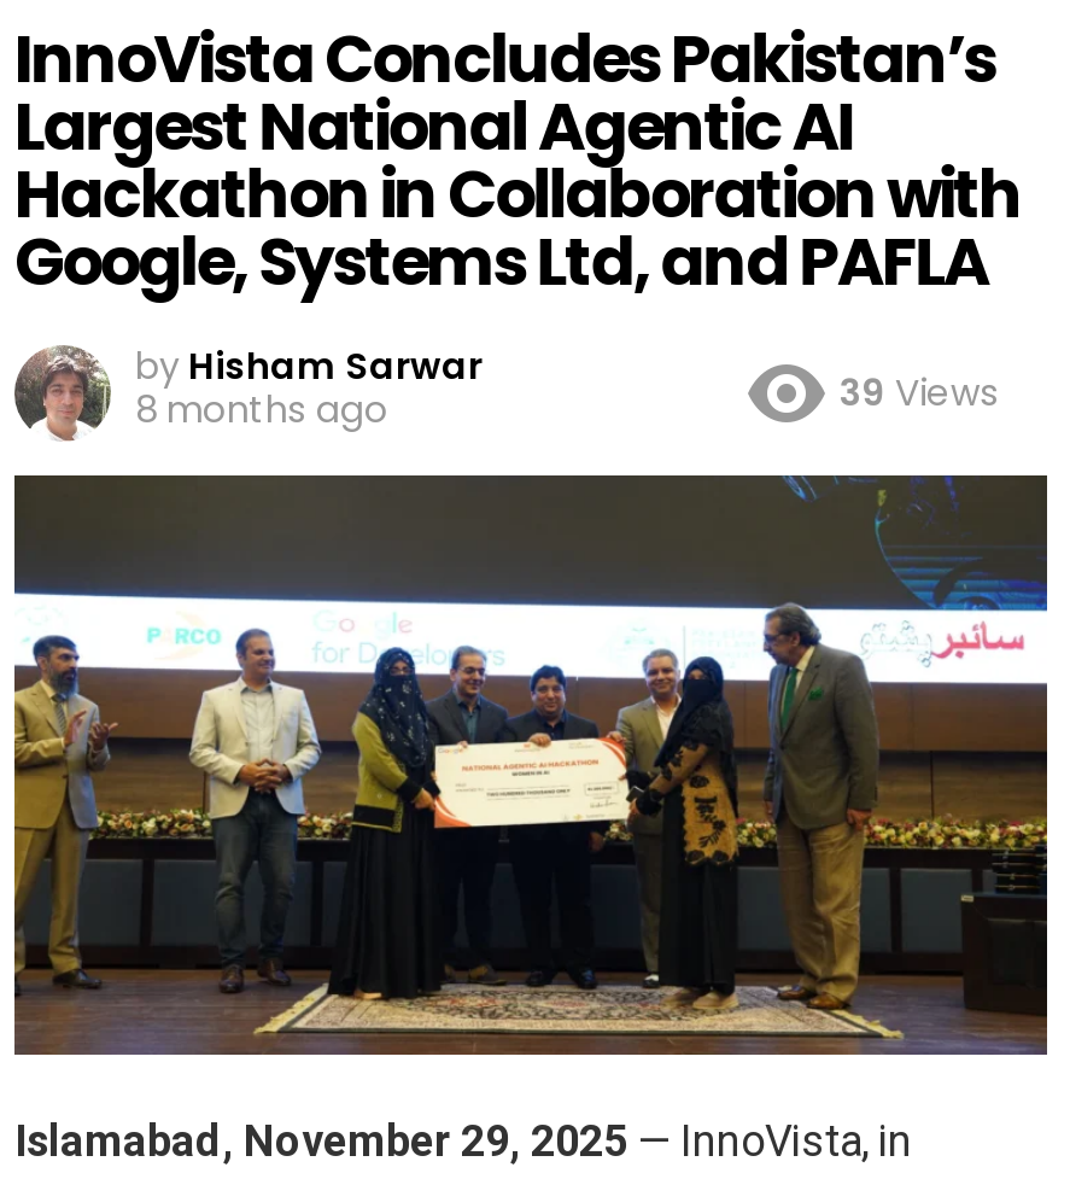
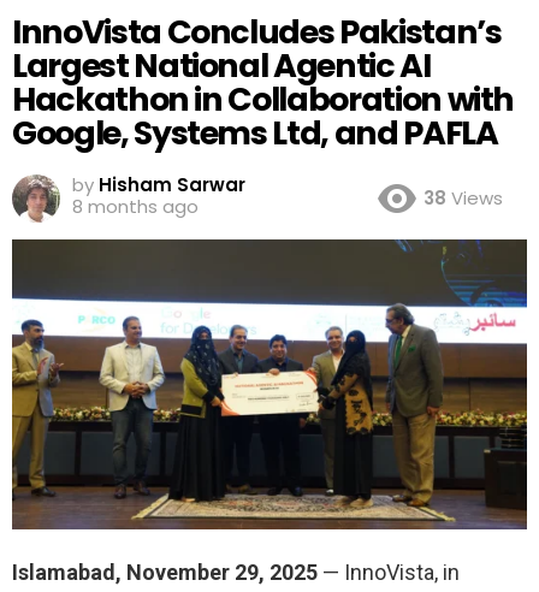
[840,367,999,418] 39 Views -> [423,185,503,211] 38 Views

